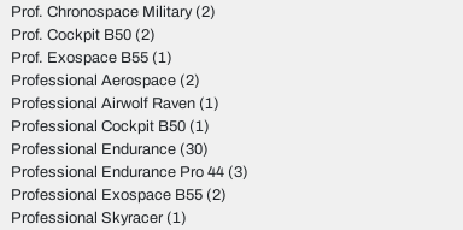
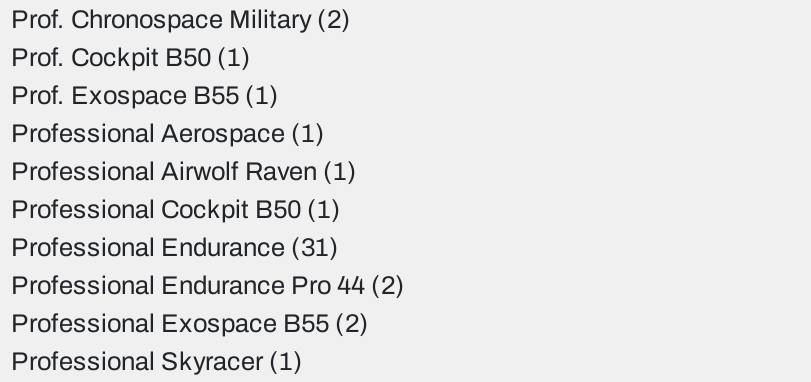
[11,26,156,43] Prof. Cockpit B50 (2) -> [11,44,251,72] Prof. Cockpit B50 (1)
[11,72,200,89] Professional Aerospace (2) -> [11,120,325,148] Professional Aerospace (1)
[11,141,209,158] Professional Endurance (30) -> [11,234,339,262] Professional Endurance (31)
[11,164,248,181] Professional Endurance Pro 44 (3) -> [11,272,405,300] Professional Endurance Pro 44 (2)

